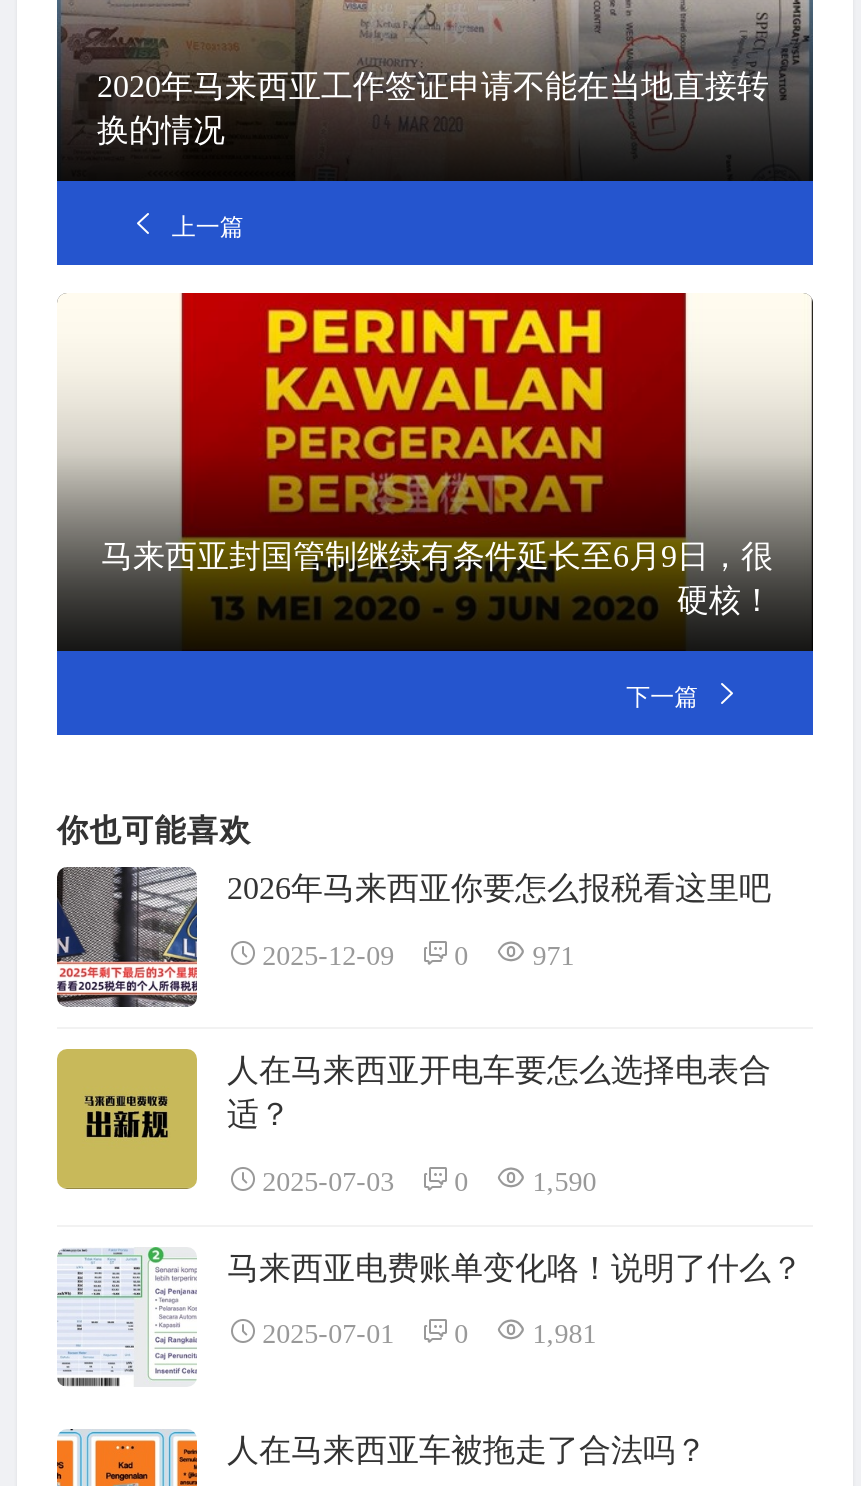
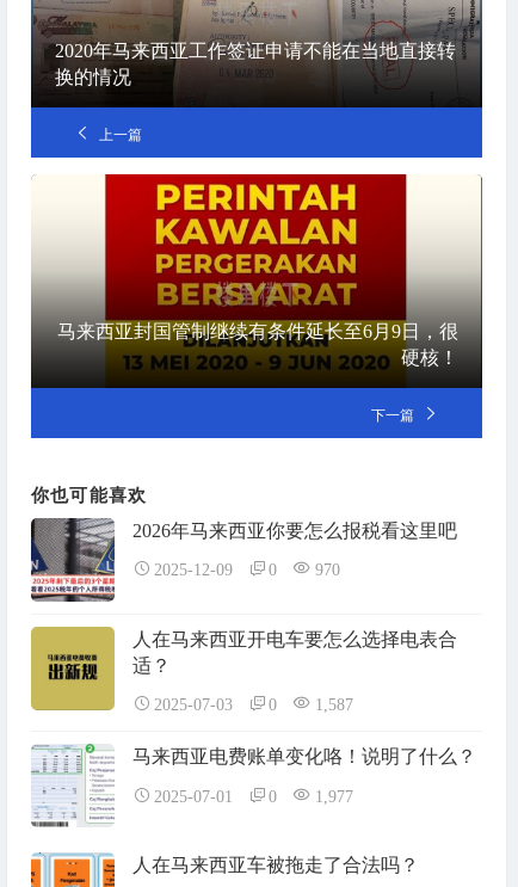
[533,941,575,971] 971 -> [315,561,340,579] 970
[533,1167,597,1197] 1,590 -> [315,696,353,714] 1,587
[533,1319,597,1349] 1,981 -> [315,787,353,805] 1,977

